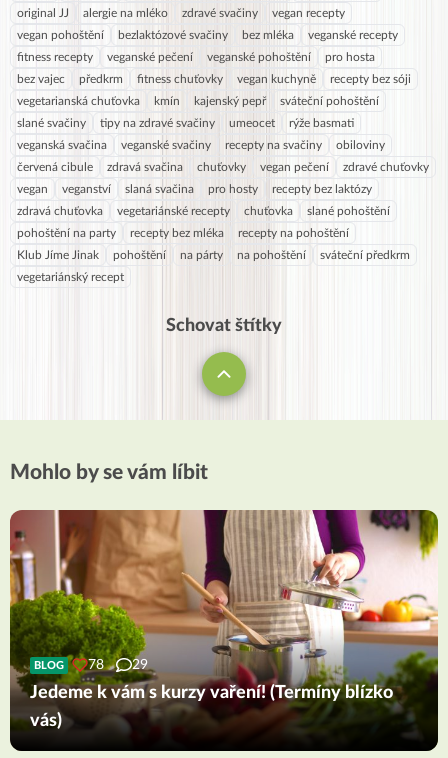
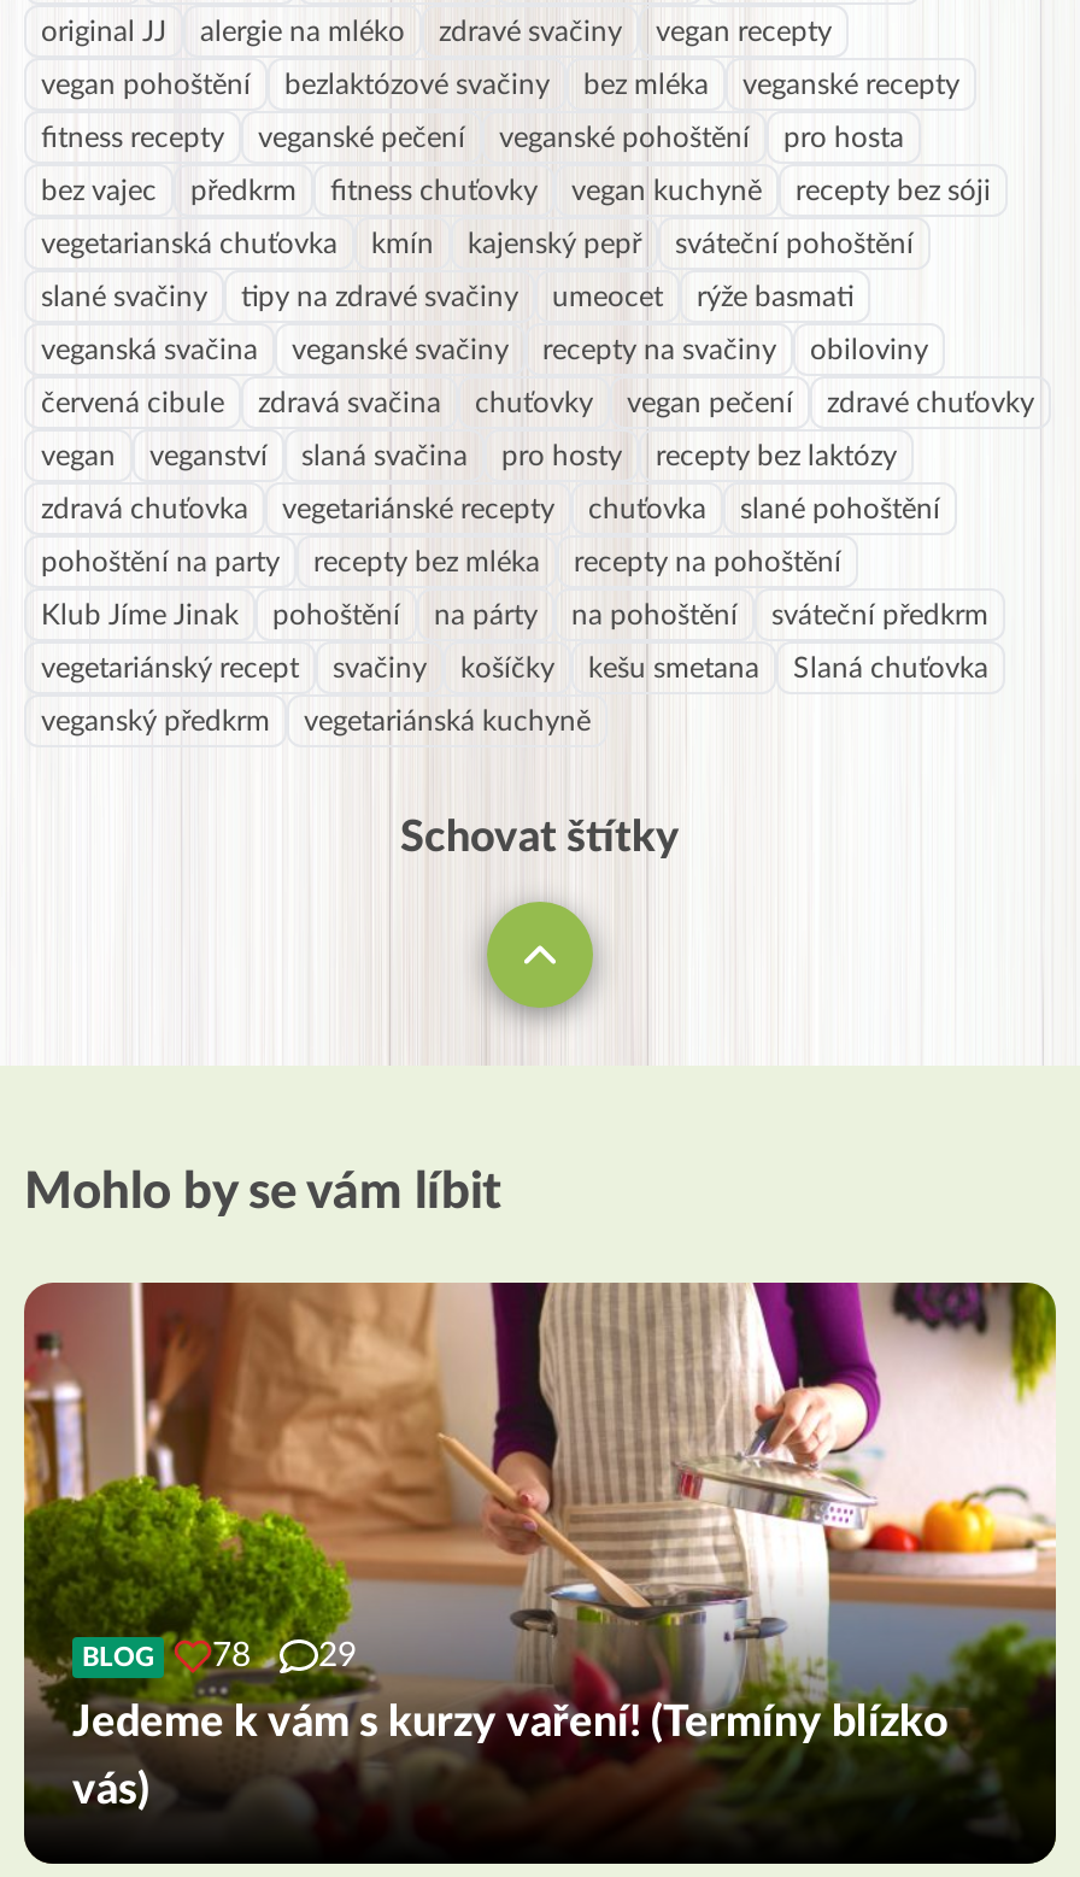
none -> [41,652,988,734] svačiny | košíčky | kešu smetana | Slaná chuťovka | veganský předkrm | vegetariánská kuchyně

